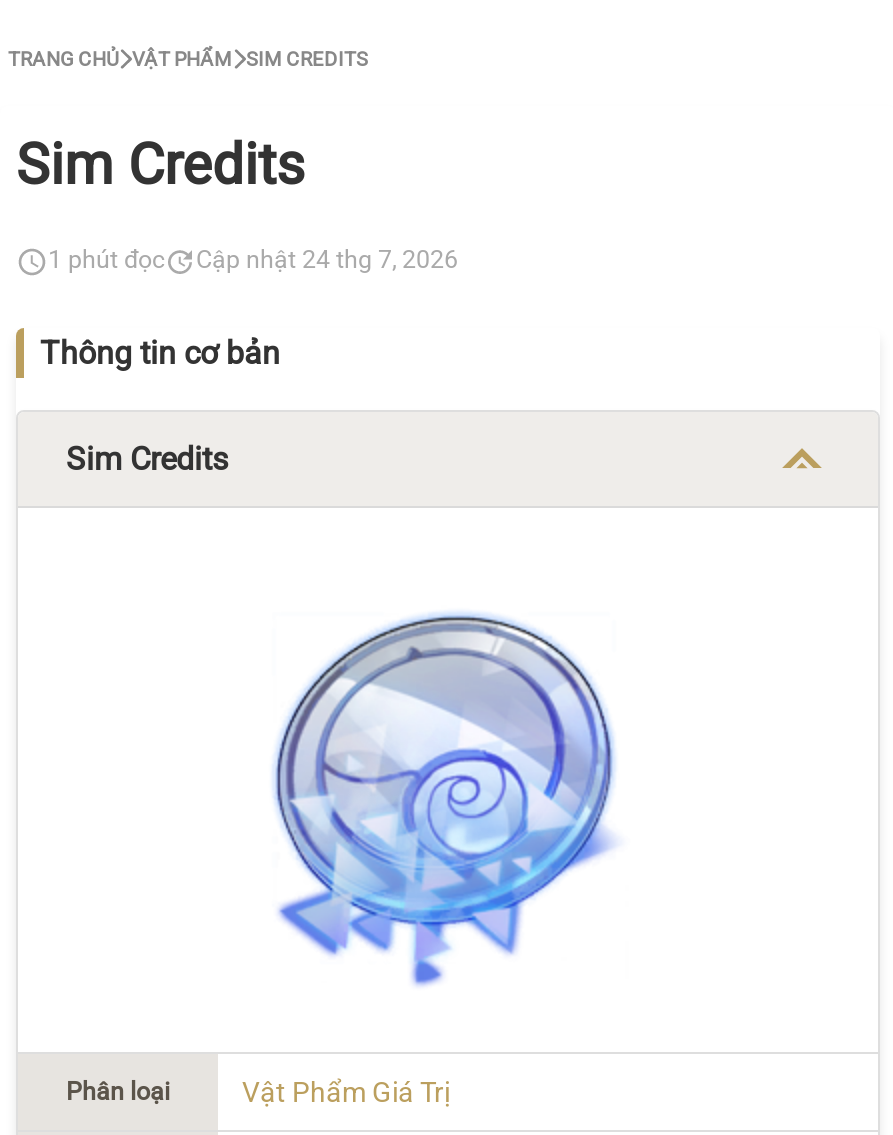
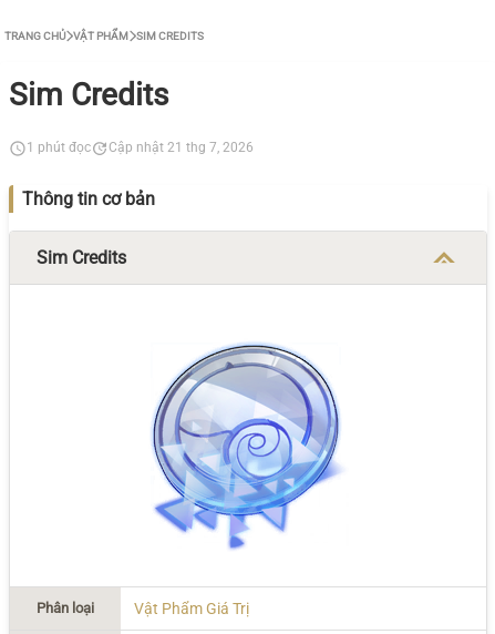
[48,246,458,274] 1 phút đọc Cập nhật 24 thg 7, 2026 -> [27,140,254,155] 1 phút đọc Cập nhật 21 thg 7, 2026

